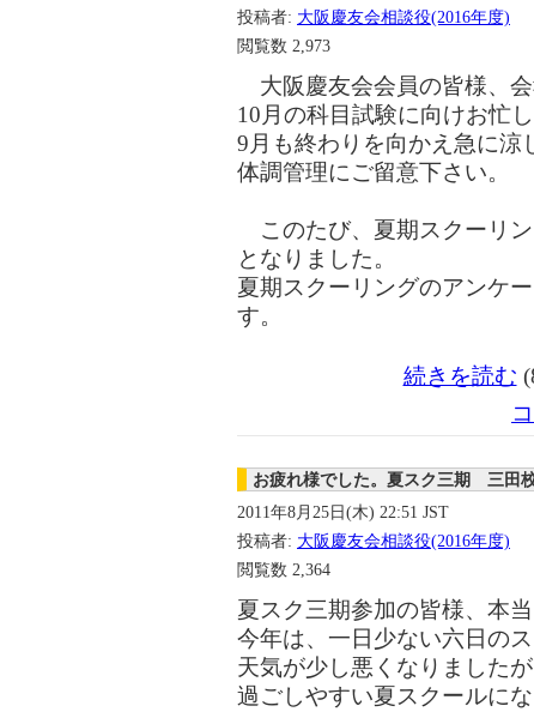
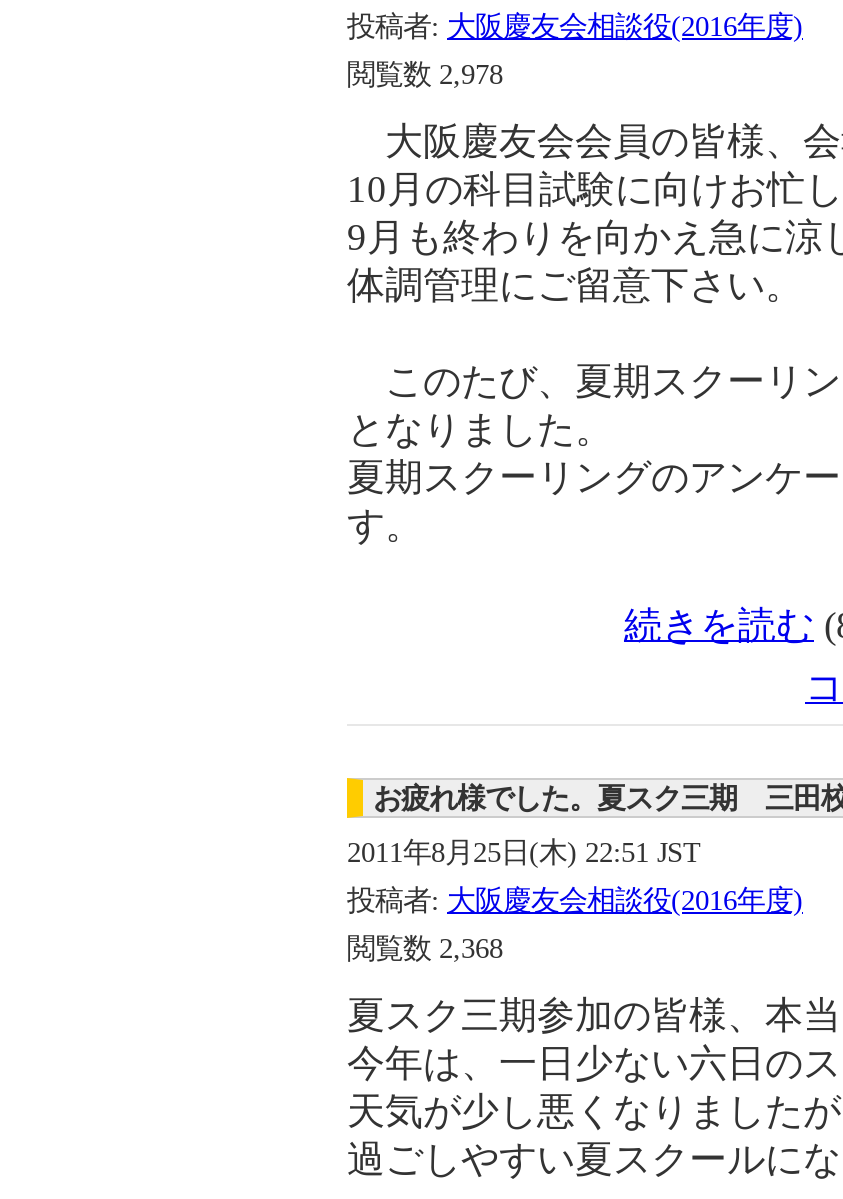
[237,36,330,55] 閲覧数 2,973 -> [347,58,503,90] 閲覧数 2,978
[237,560,330,579] 閲覧数 2,364 -> [347,932,503,964] 閲覧数 2,368

